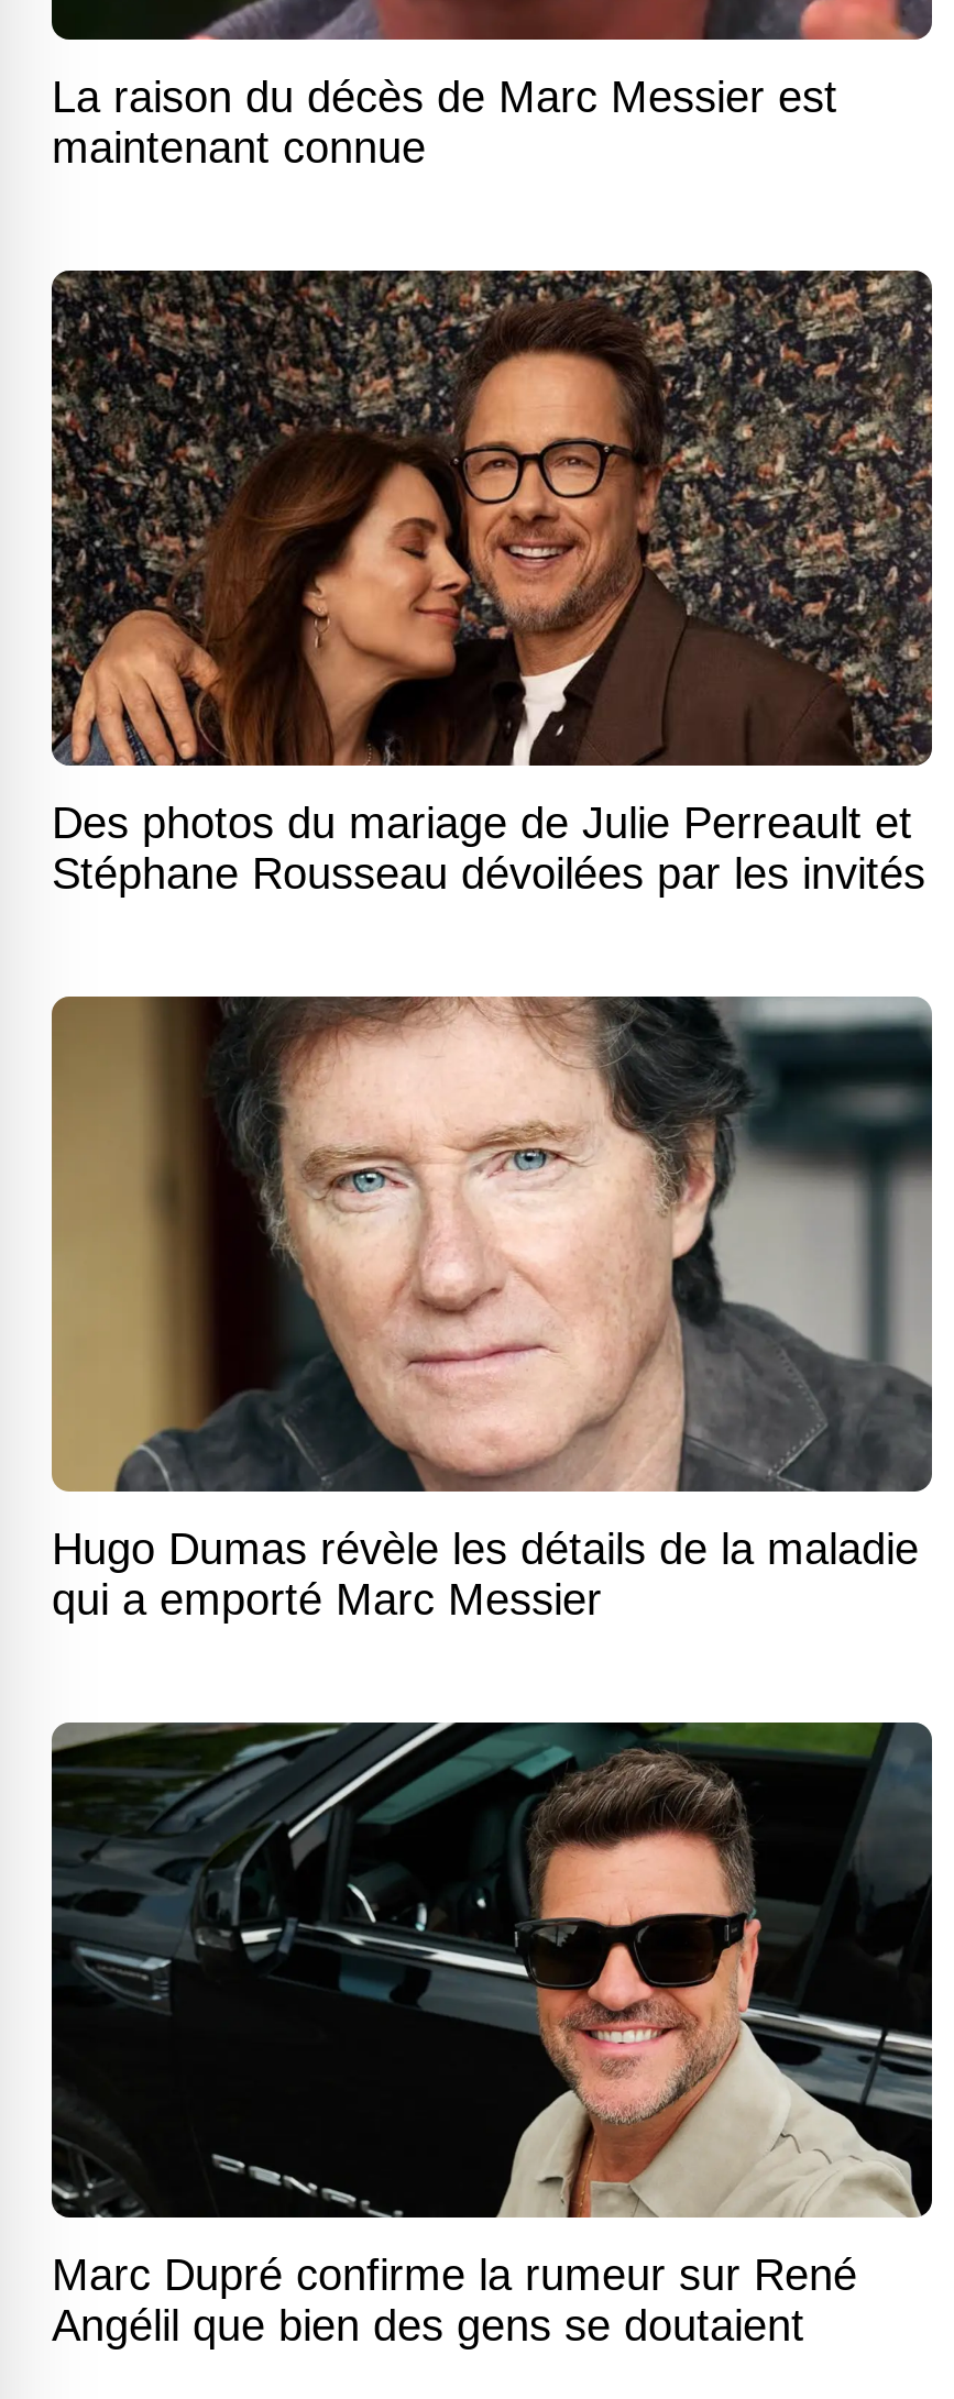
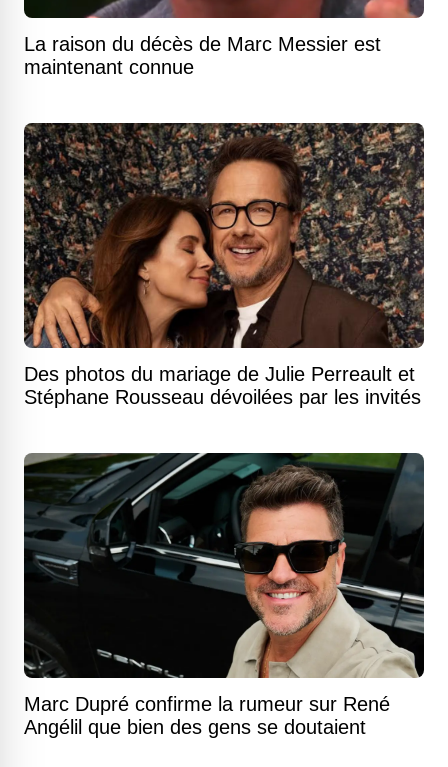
[50,994,932,1623] [image] | Hugo Dumas révèle les détails de la maladie | qui a emporté Marc Messier -> none

